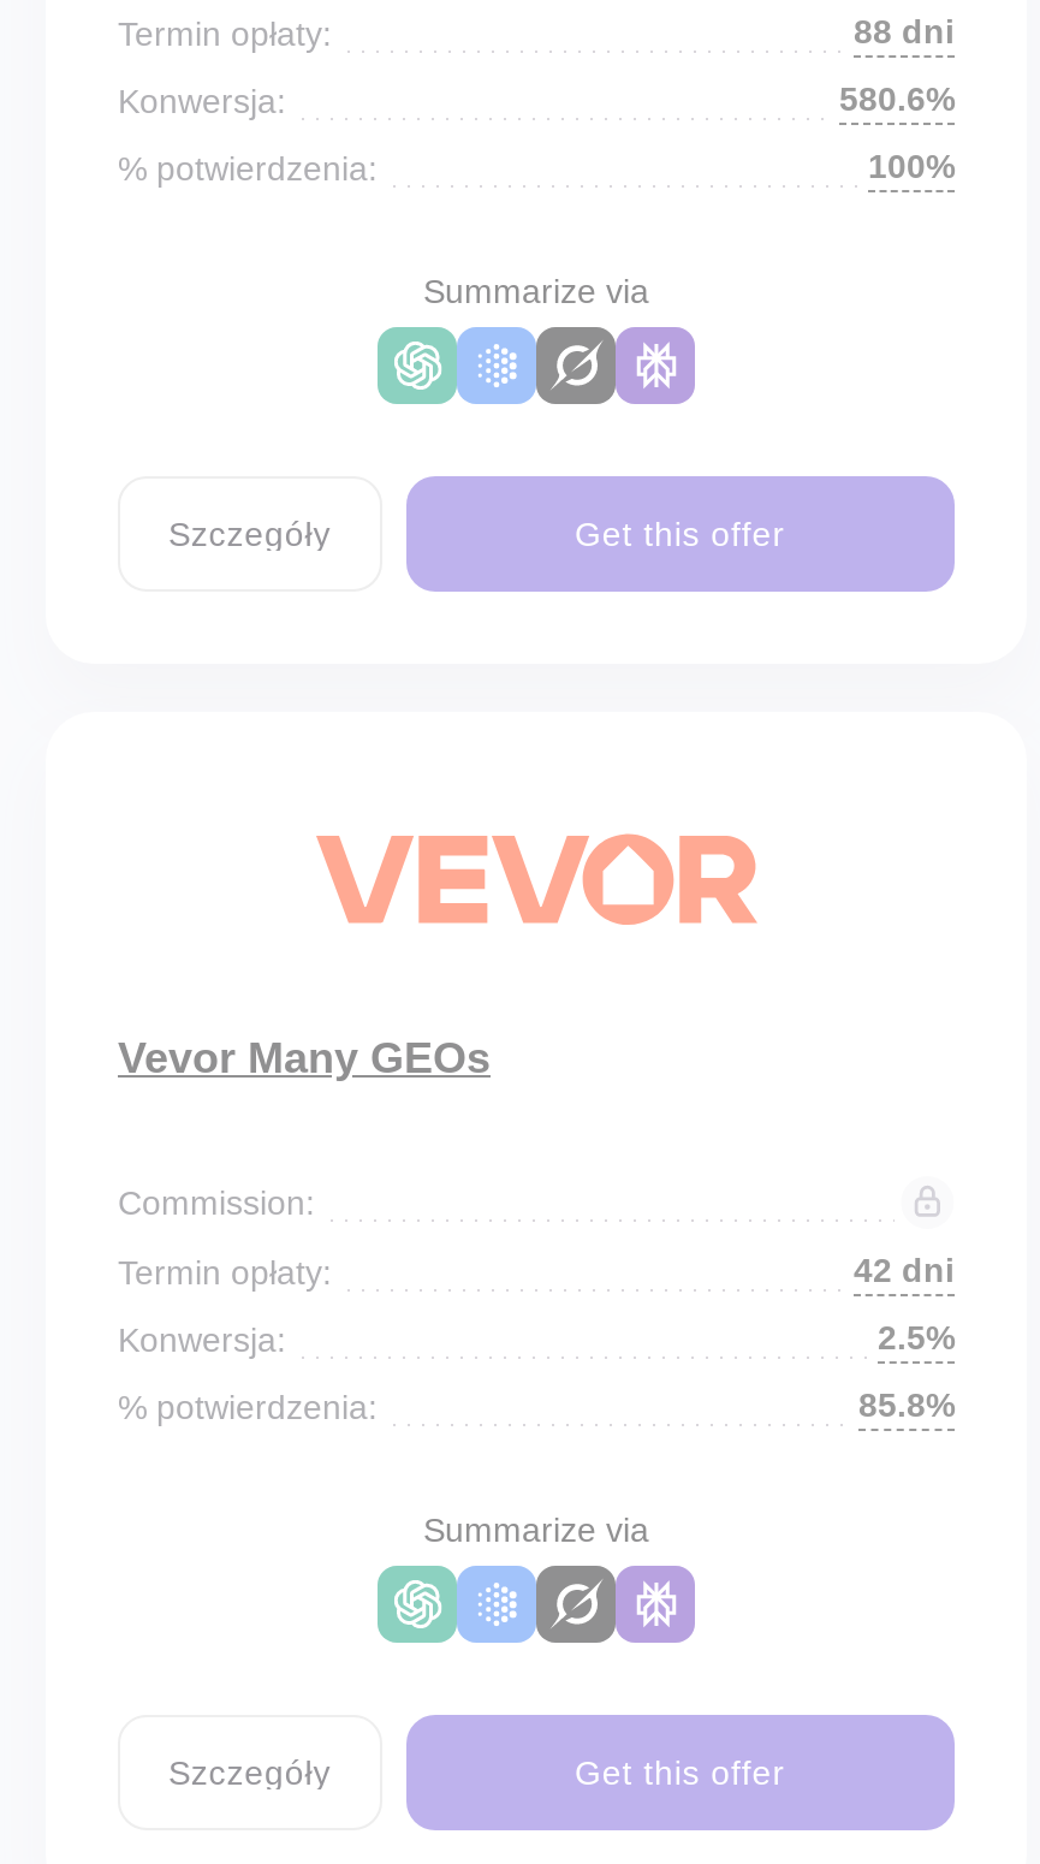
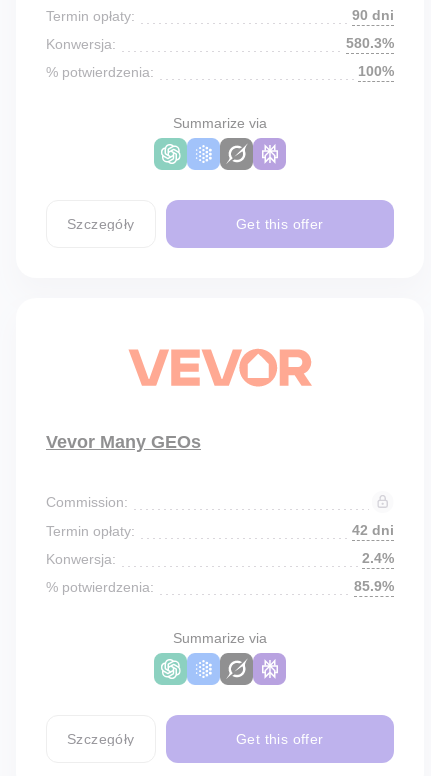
[854,12,955,51] 88 dni -> [352,7,394,23] 90 dni
[839,79,955,118] 580.6% -> [346,35,394,51] 580.3%
[878,1318,955,1357] 2.5% -> [362,550,394,566] 2.4%
[858,1385,955,1424] 85.8% -> [354,578,394,594] 85.9%

